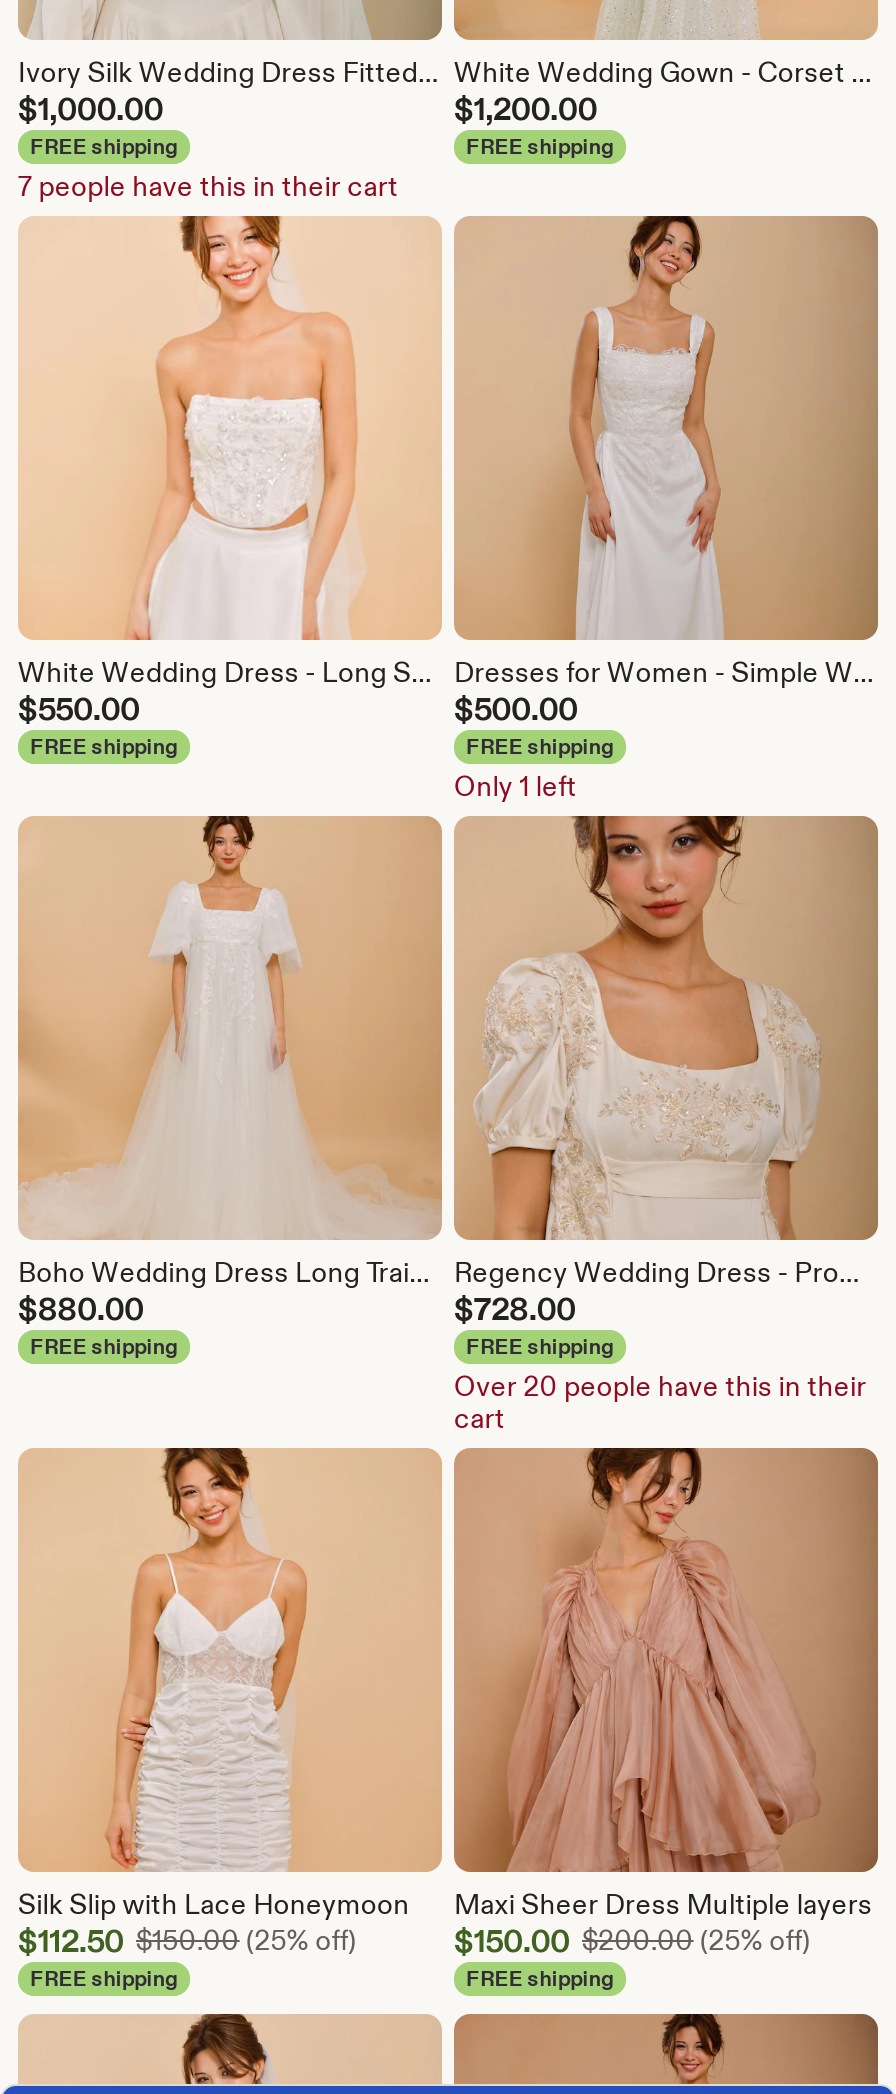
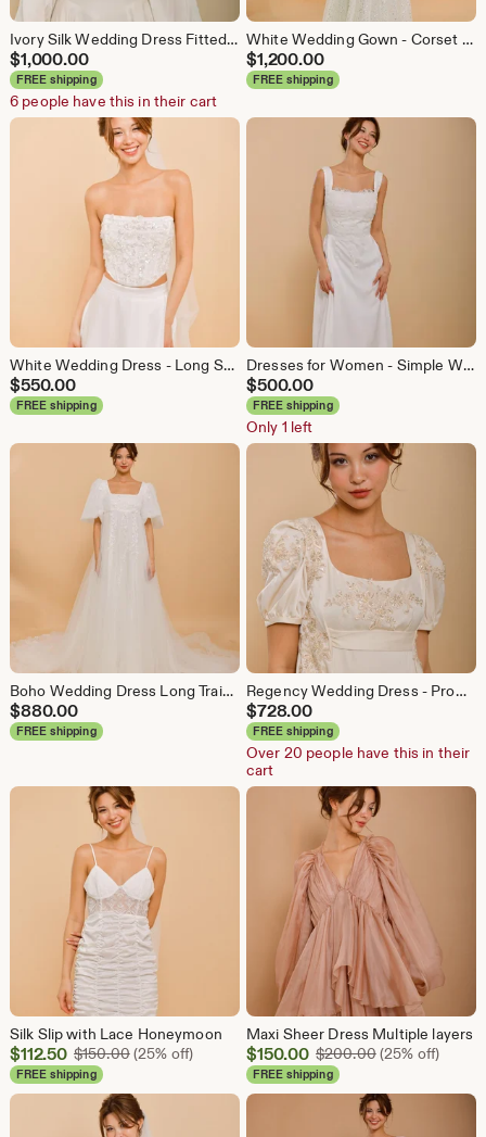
[18,168,398,204] 7 people have this in their cart -> [10,91,217,111] 6 people have this in their cart

